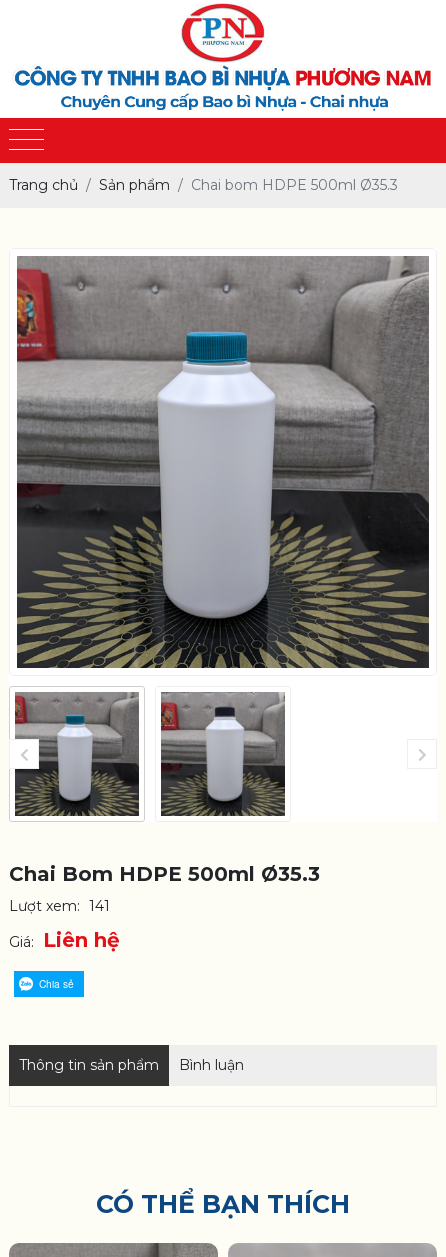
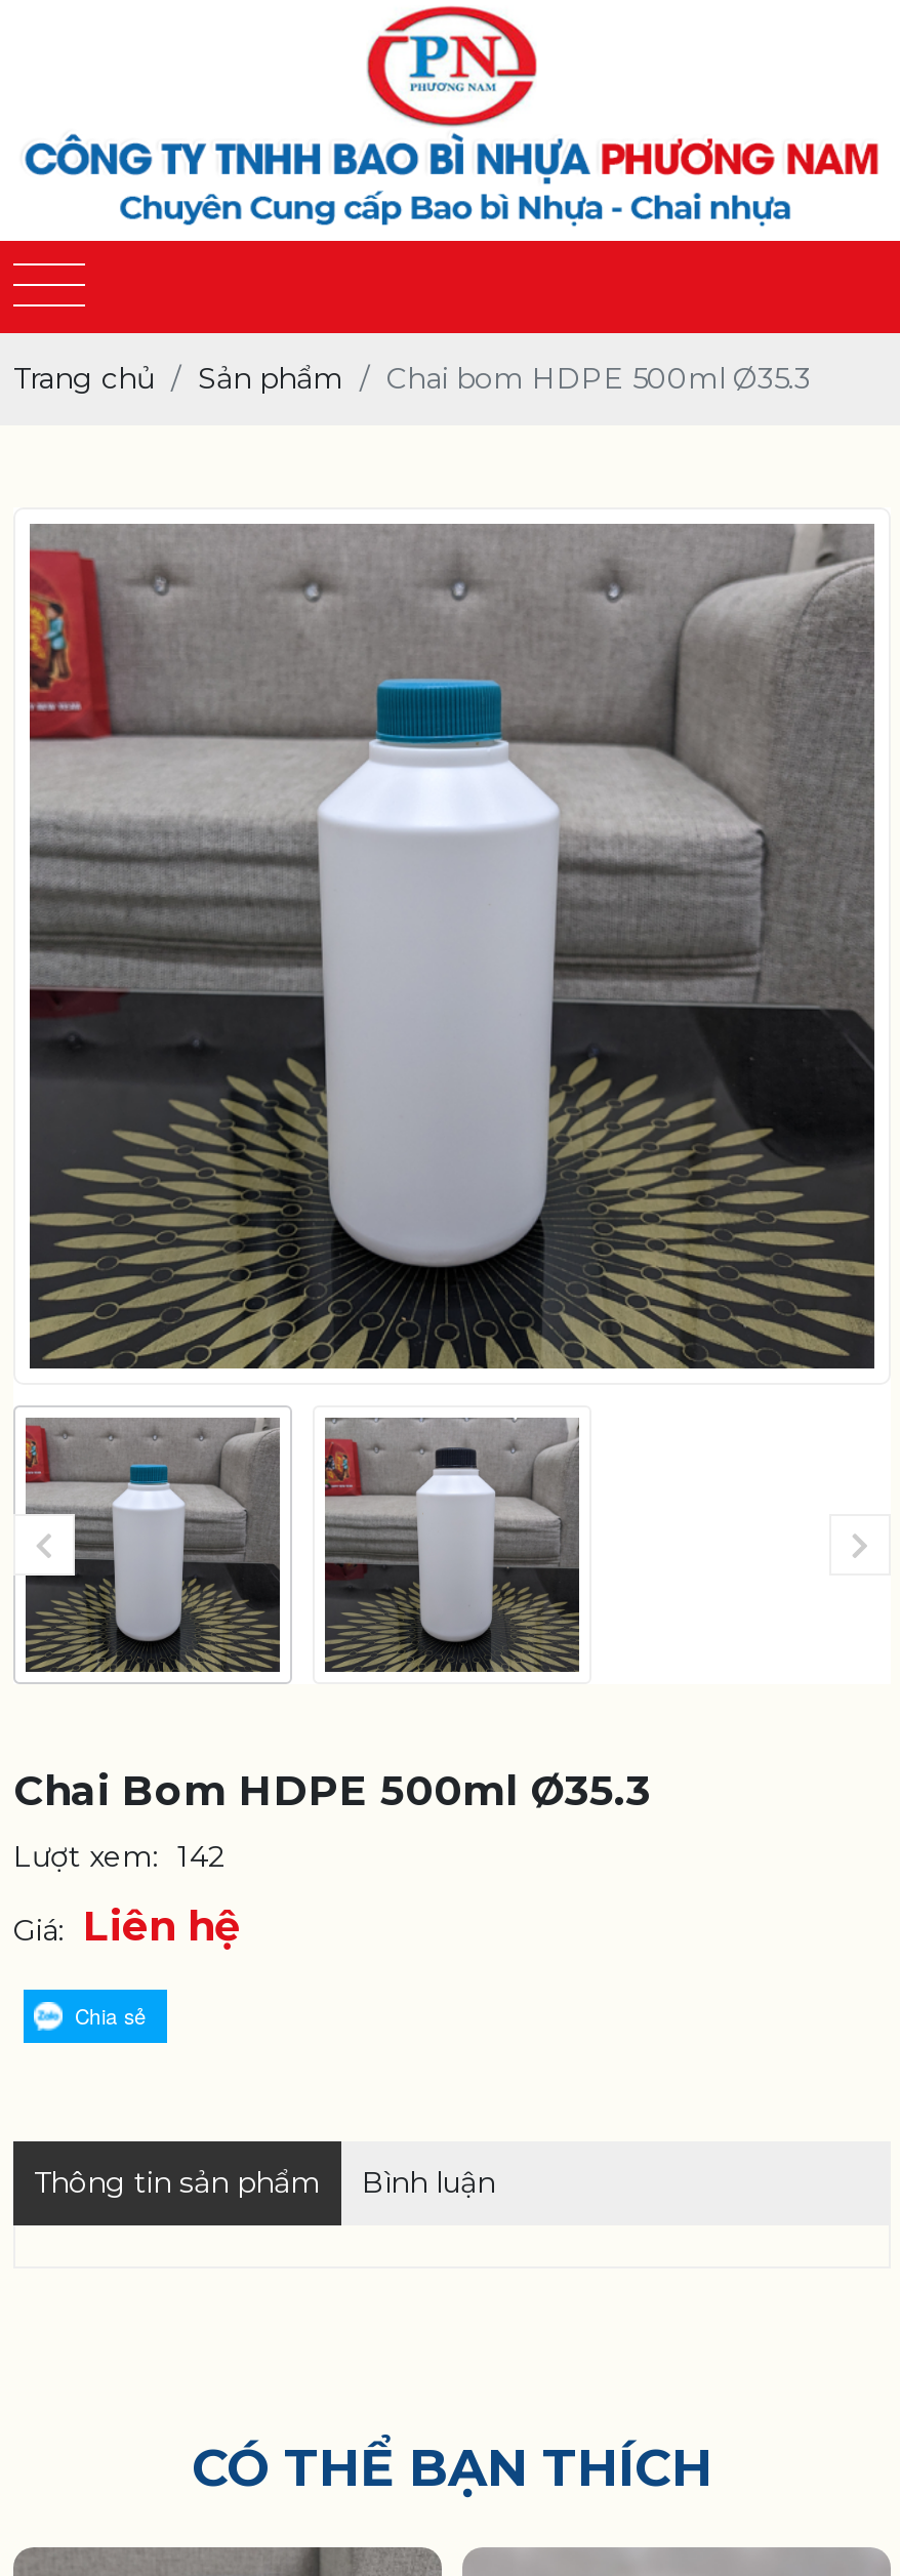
[9,897,110,915] Lượt xem: 141 -> [13,1838,224,1874] Lượt xem: 142

